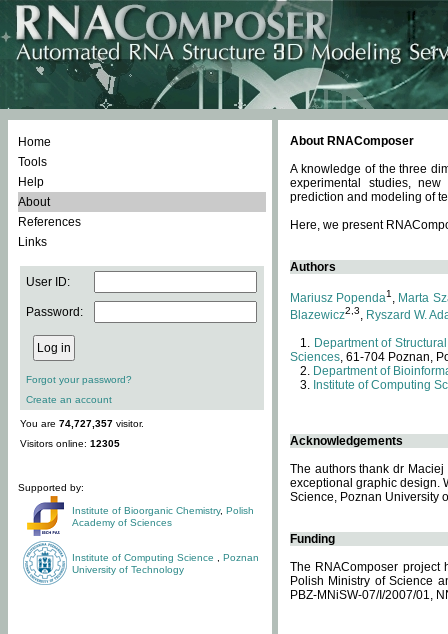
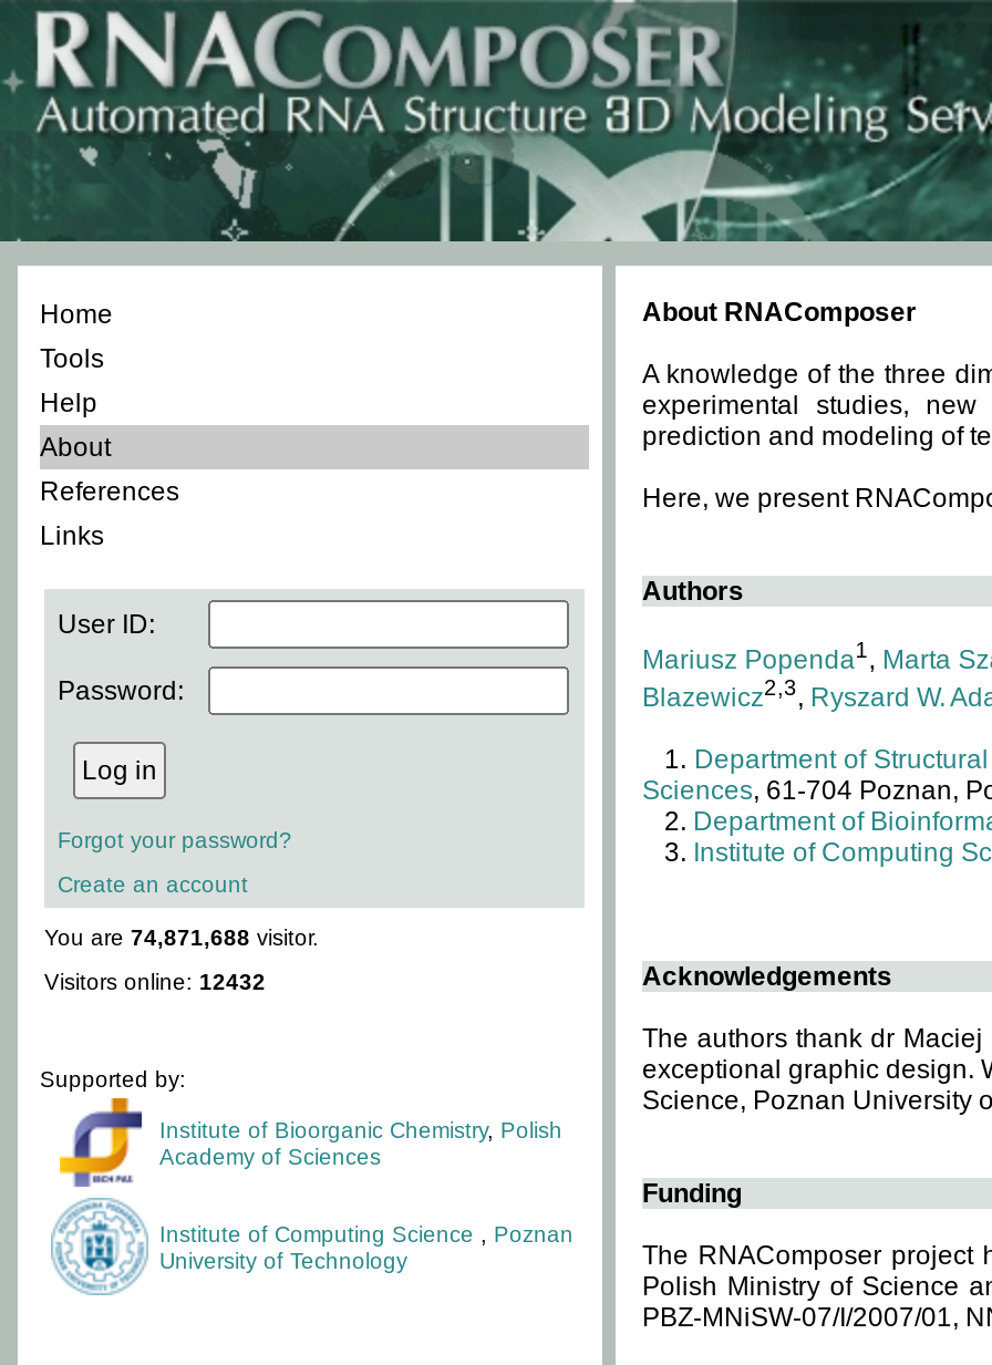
[20,418,144,429] You are 74,727,357 visitor. -> [44,925,319,950] You are 74,871,688 visitor.
[20,438,120,449] Visitors online: 12305 -> [44,970,266,994] Visitors online: 12432

